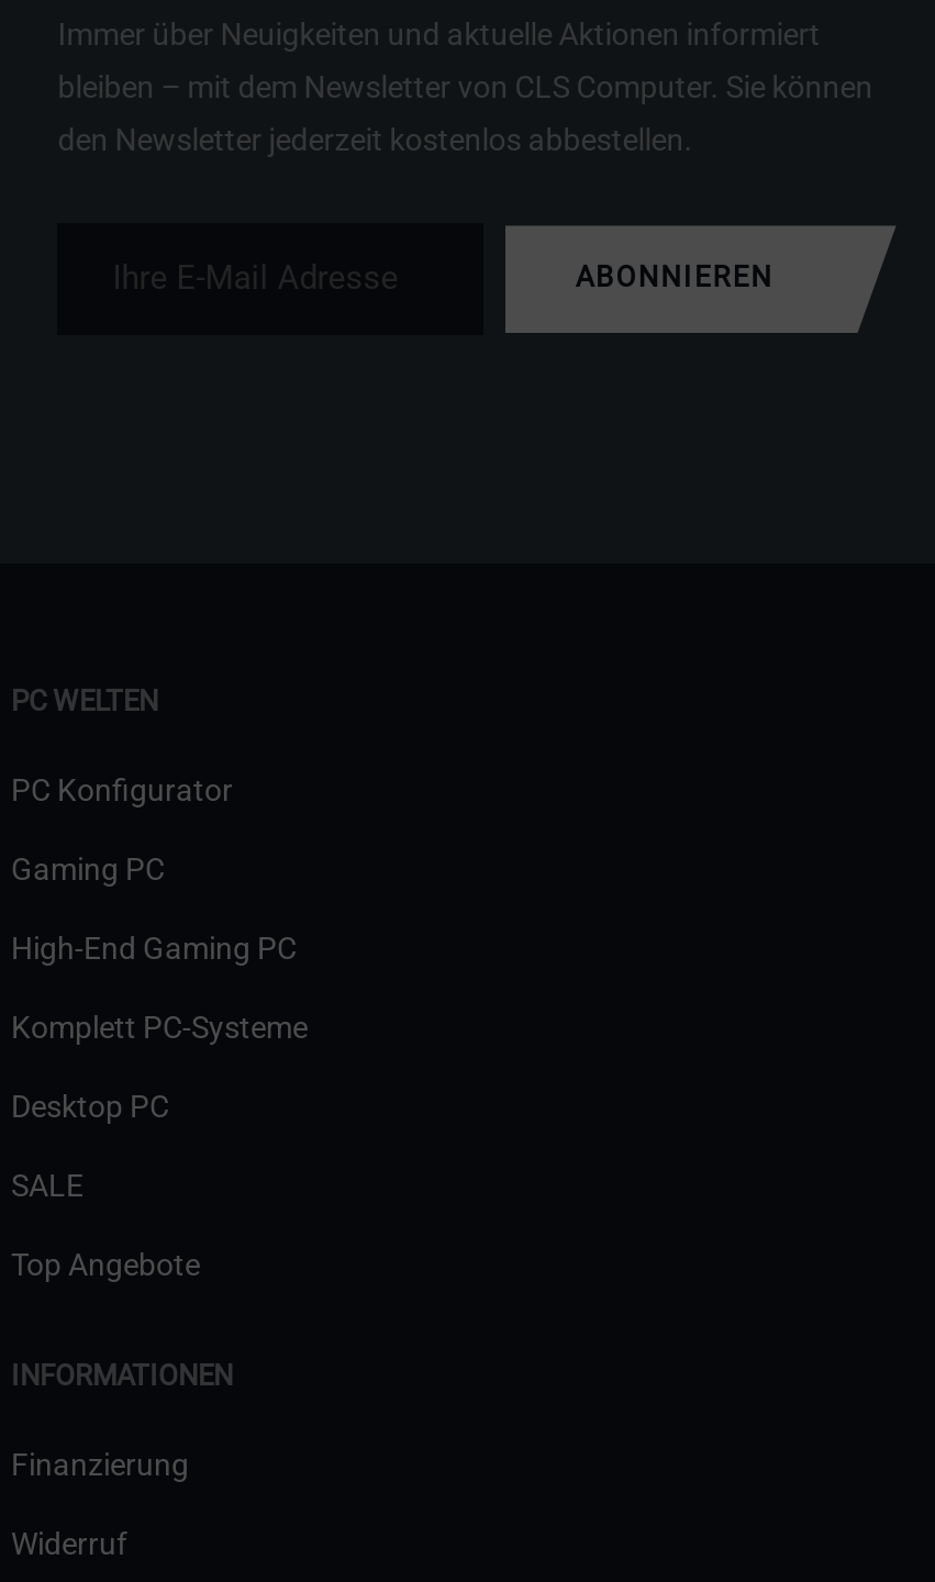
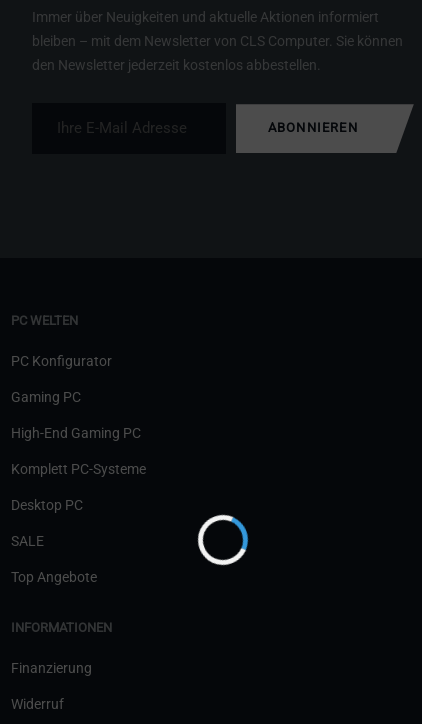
none -> [196,513,250,567] [image]

